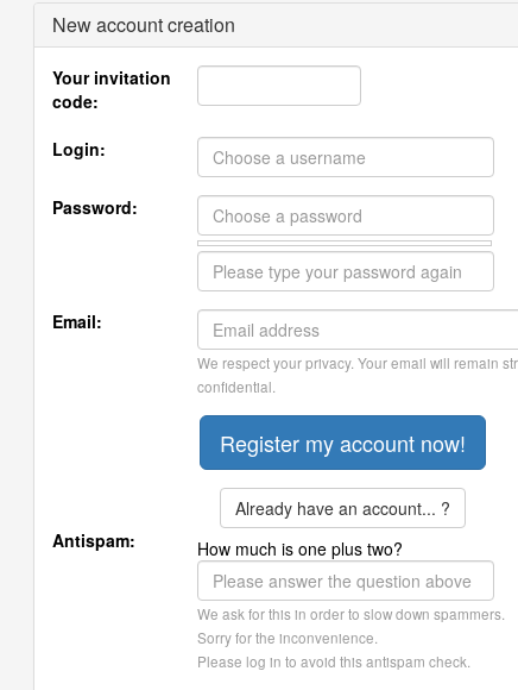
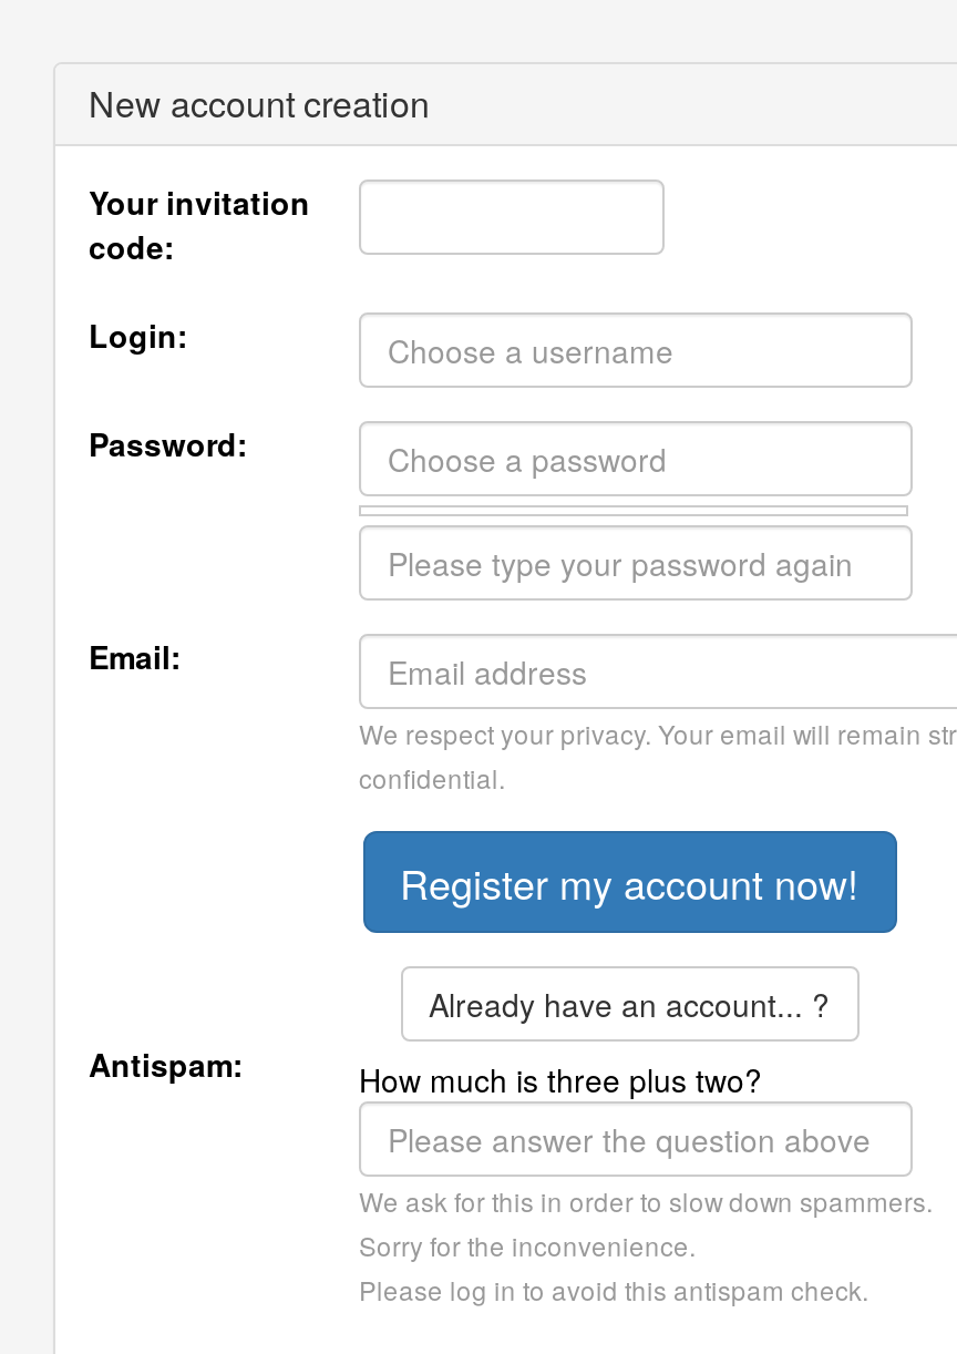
[197,537,403,560] How much is one plus two? -> [359,1057,762,1101] How much is three plus two?

